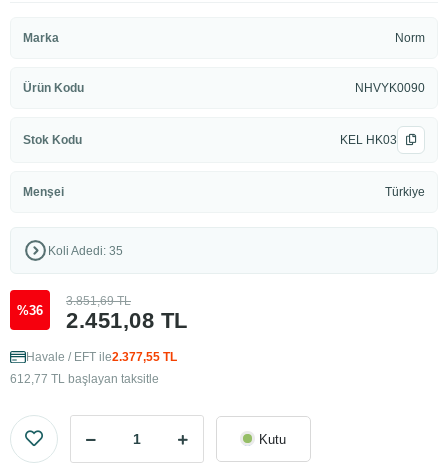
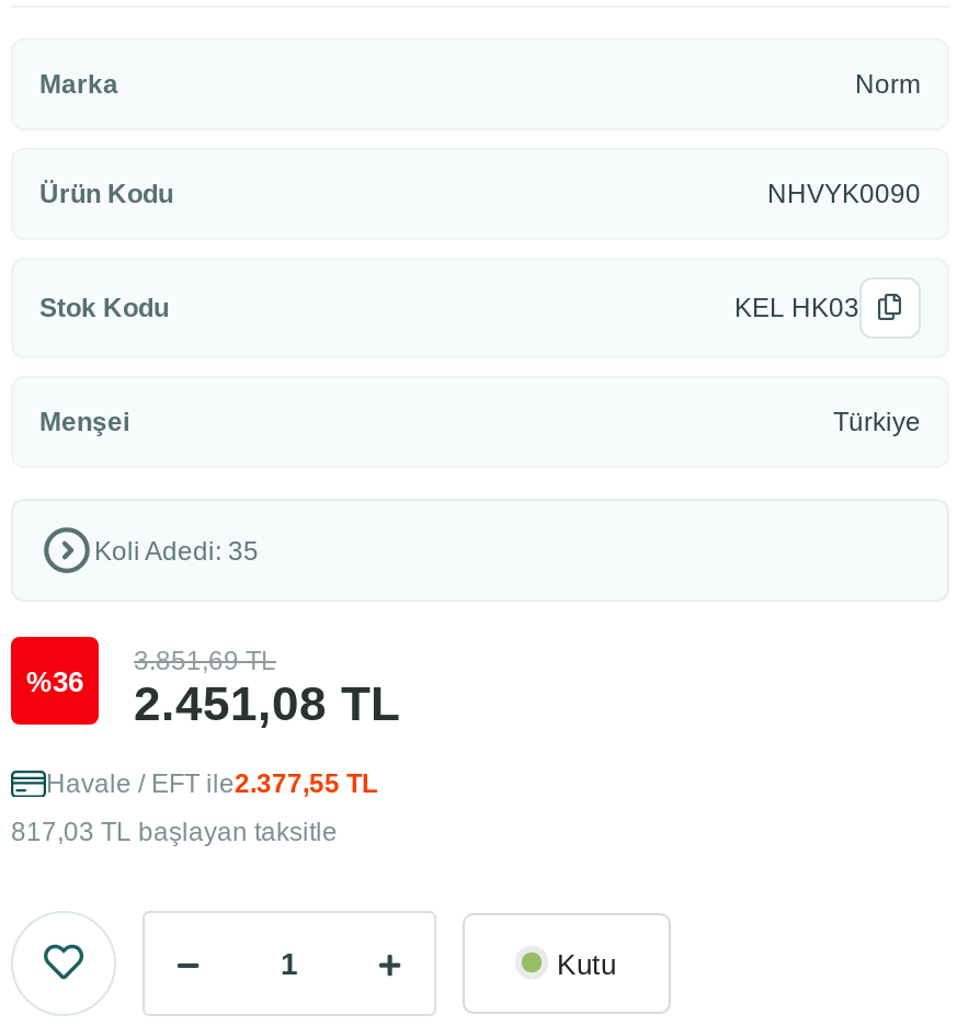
[10,372,159,386] 612,77 TL başlayan taksitle -> [11,817,338,847] 817,03 TL başlayan taksitle

